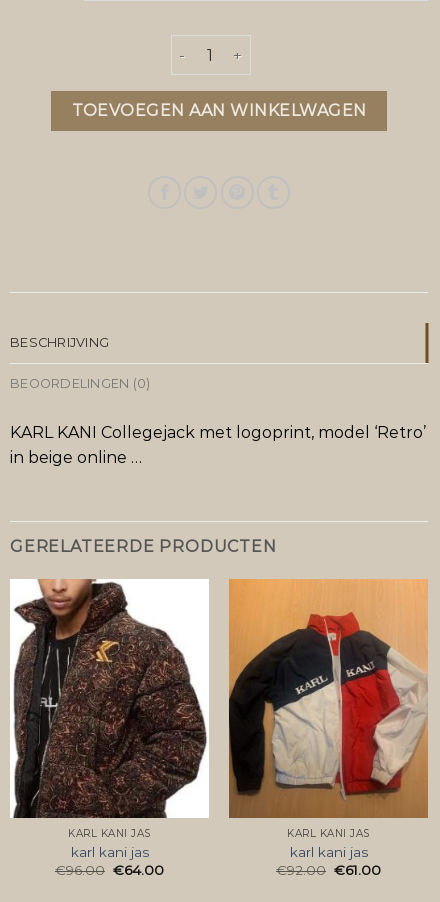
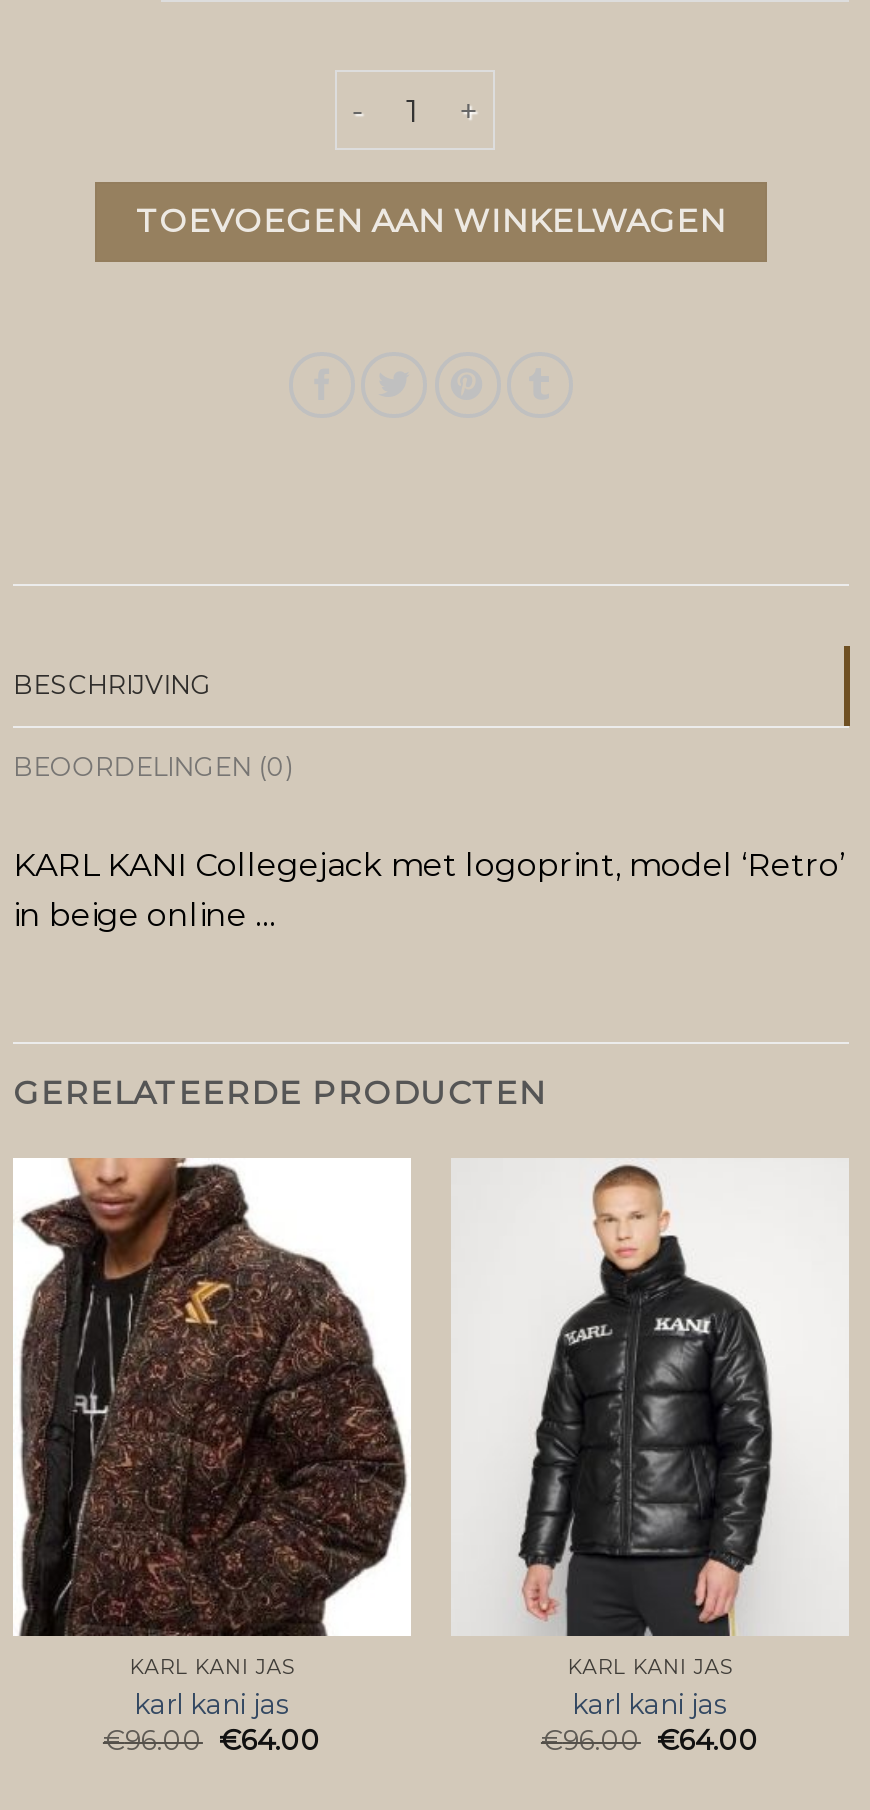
[228,578,429,819] [image] -> [451,1158,849,1638] [image]
[276,862,381,878] €92.00 €61.00 -> [541,1724,759,1756] €96.00 €64.00

